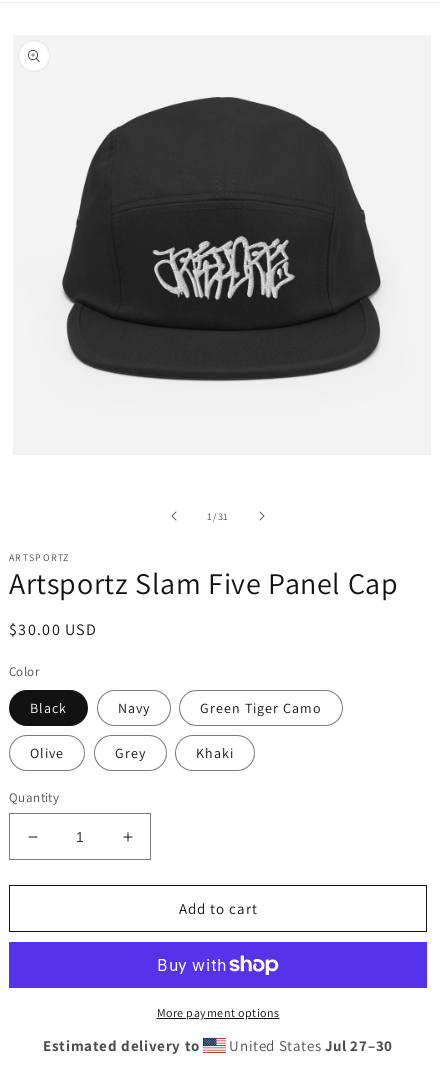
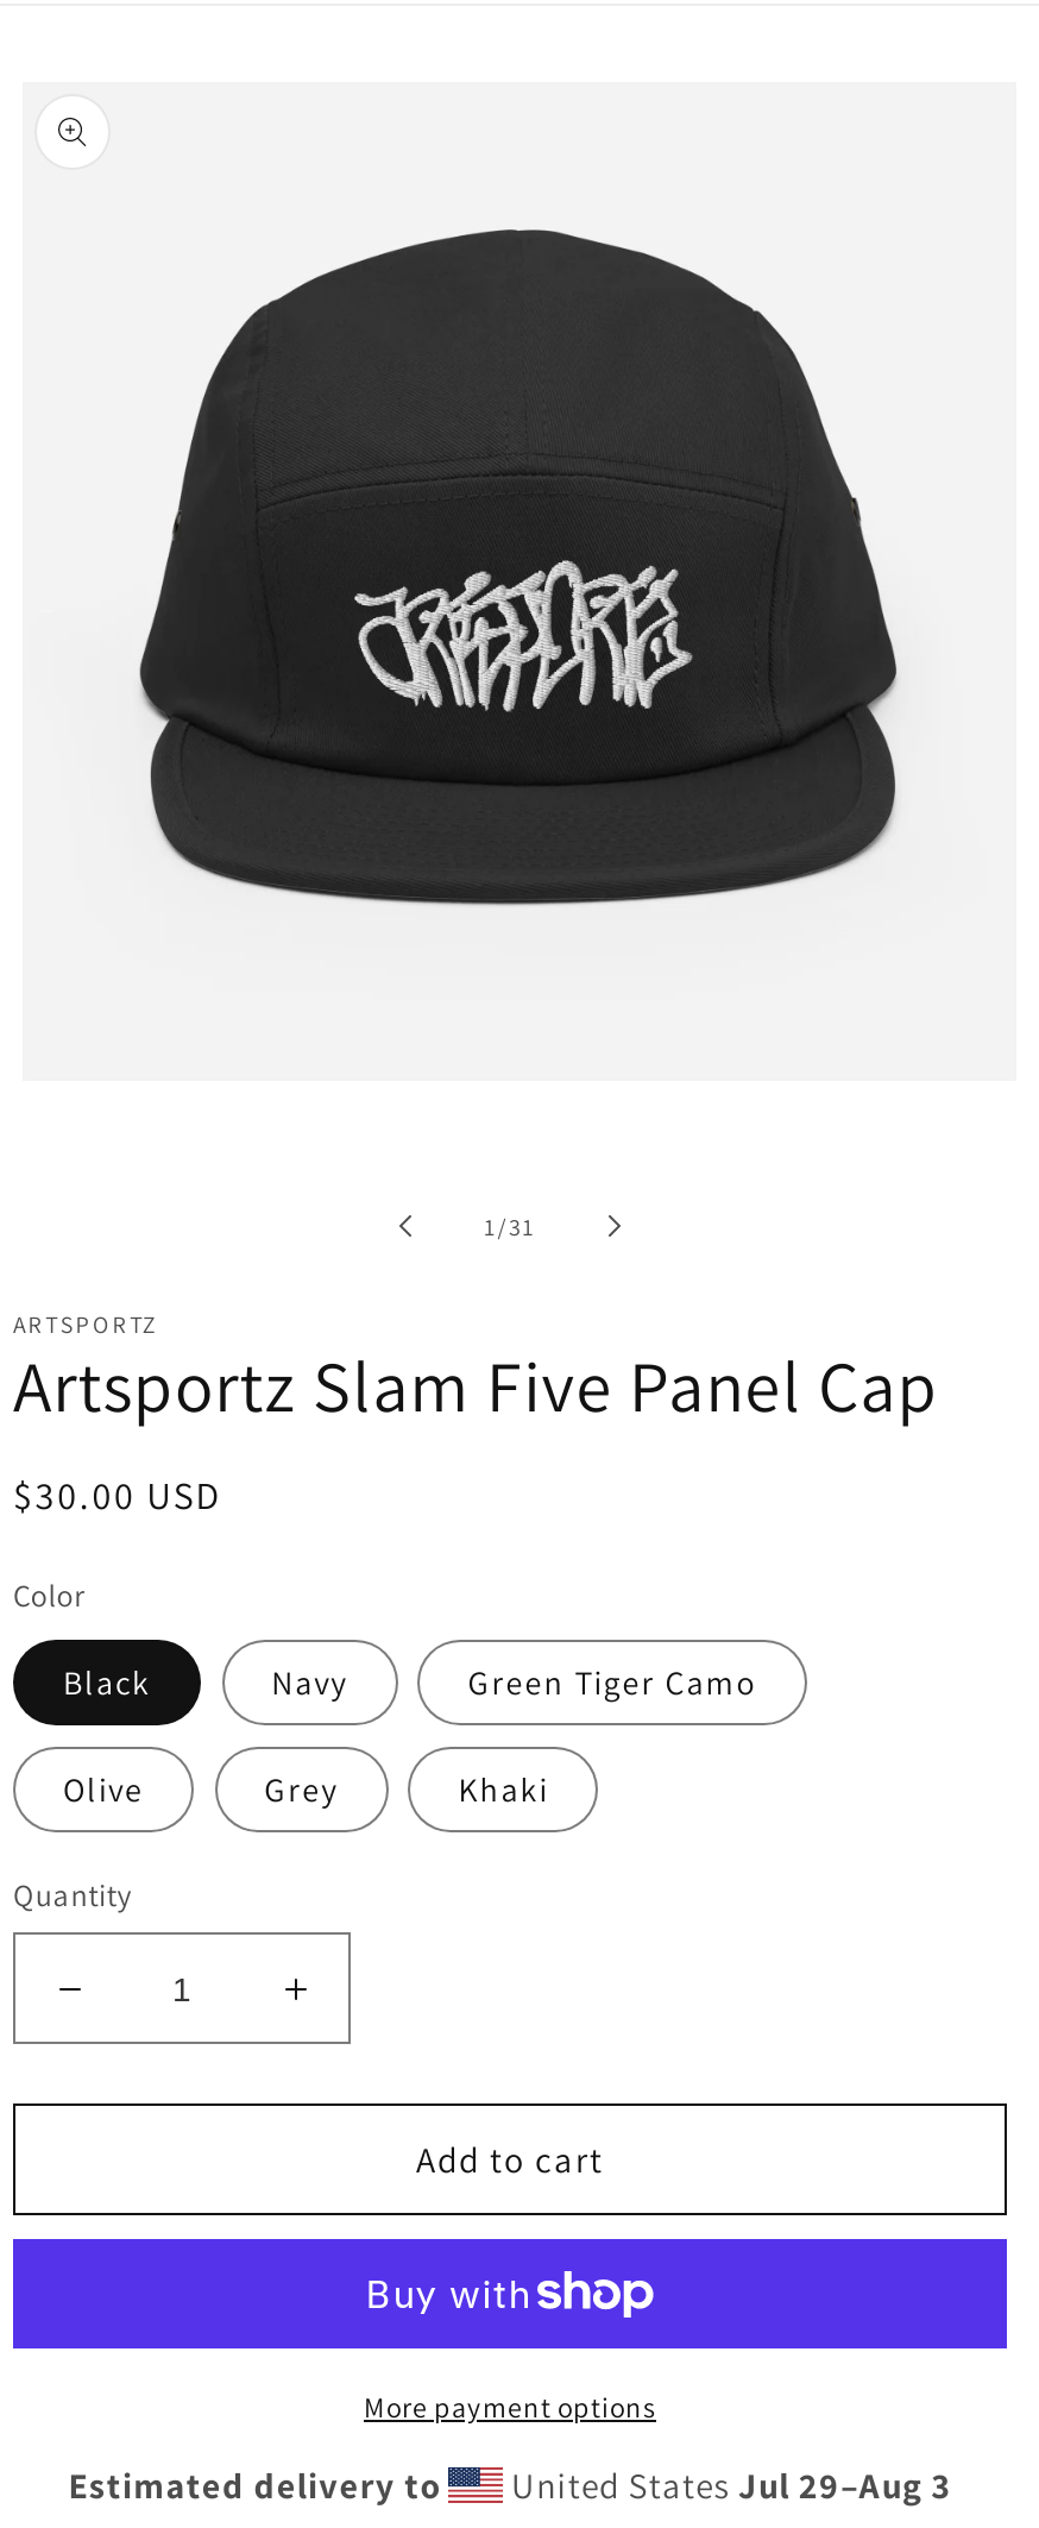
[226,1036,393,1055] United States Jul 27–30 -> [503,2463,952,2508] United States Jul 29–Aug 3

